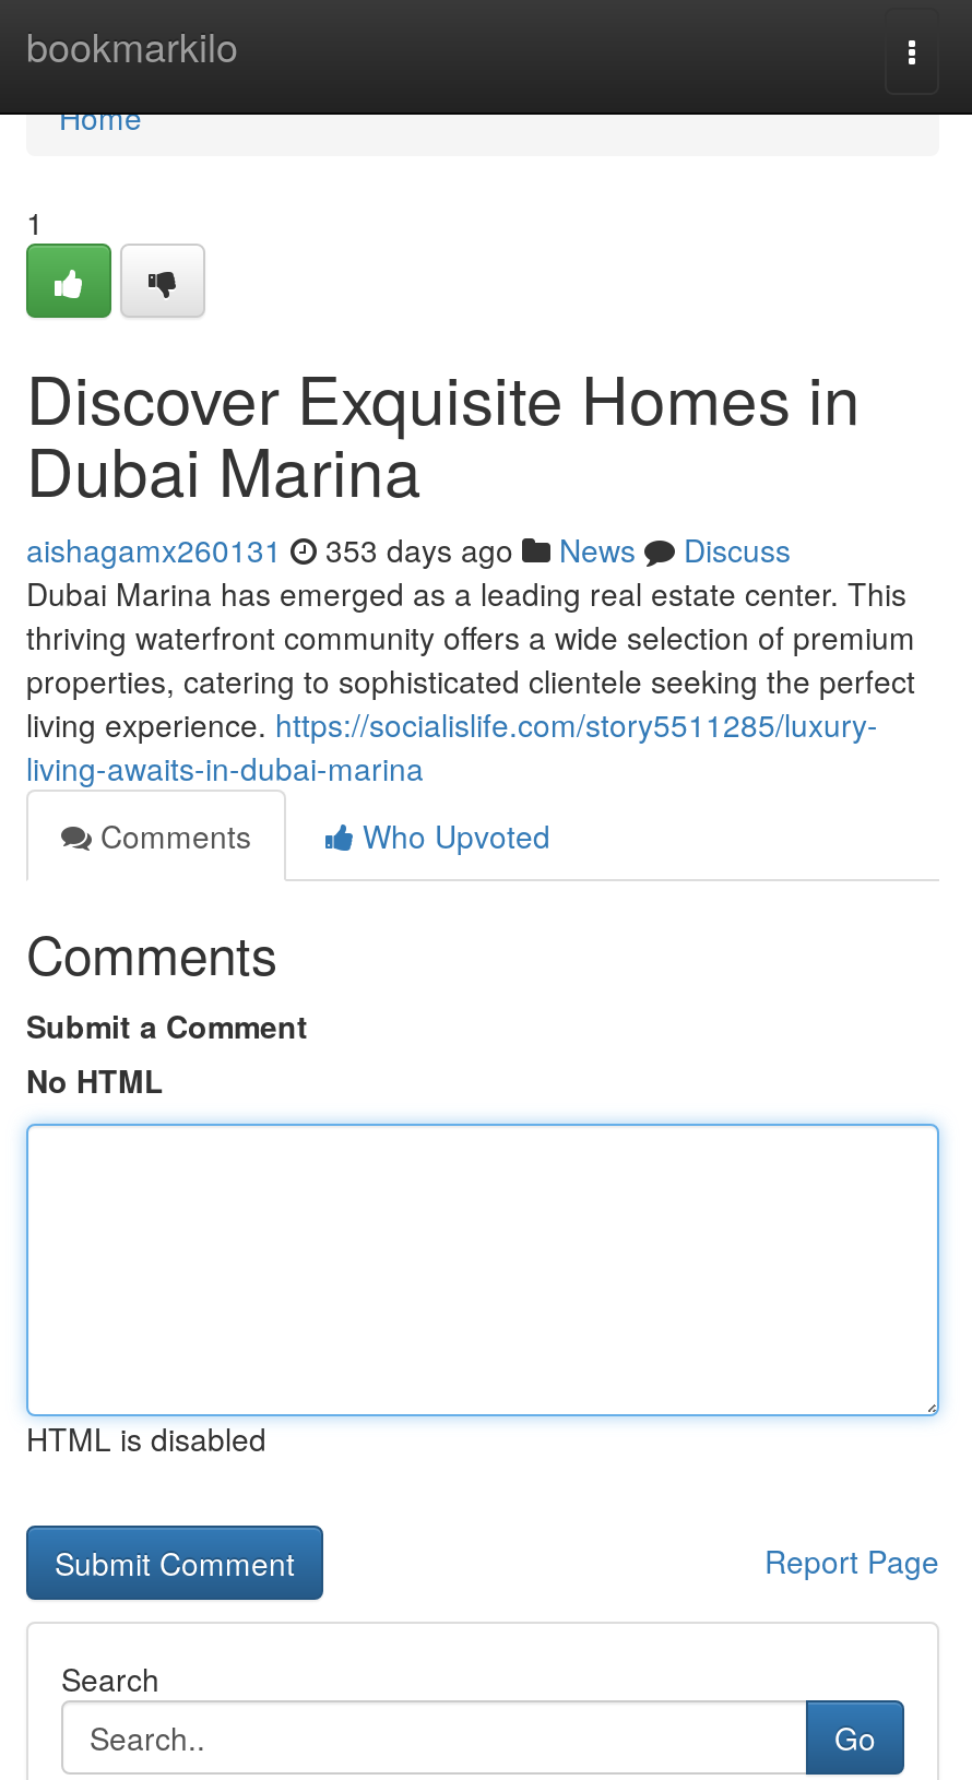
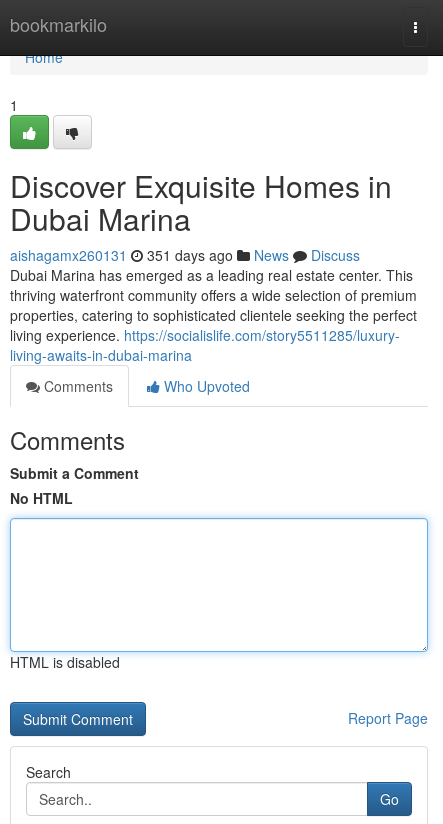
[26,527,791,571] aishagamx260131 353 days ago News Discuss -> [10,245,360,265] aishagamx260131 351 days ago News Discuss

